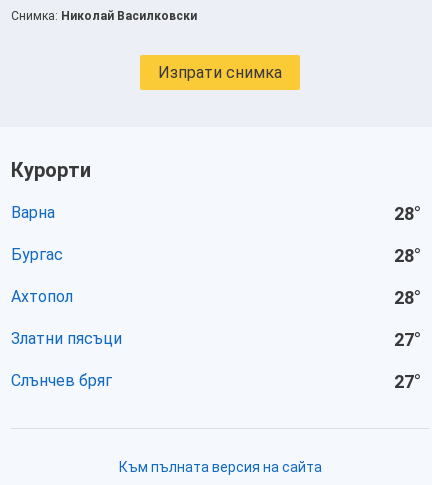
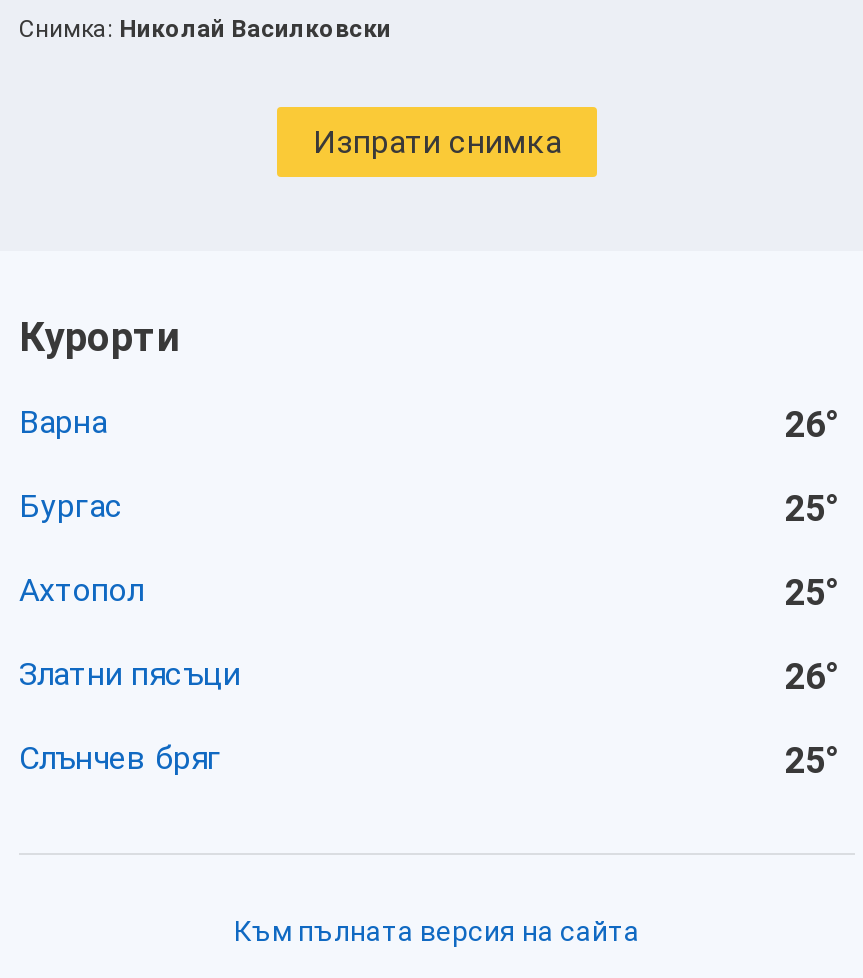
[394,203,421,224] 28° -> [785,403,839,445] 26°
[394,245,421,266] 28° -> [785,487,839,529] 25°
[394,287,421,308] 28° -> [785,571,839,613] 25°
[394,329,421,350] 27° -> [785,655,839,697] 26°
[394,371,421,392] 27° -> [785,739,839,781] 25°

